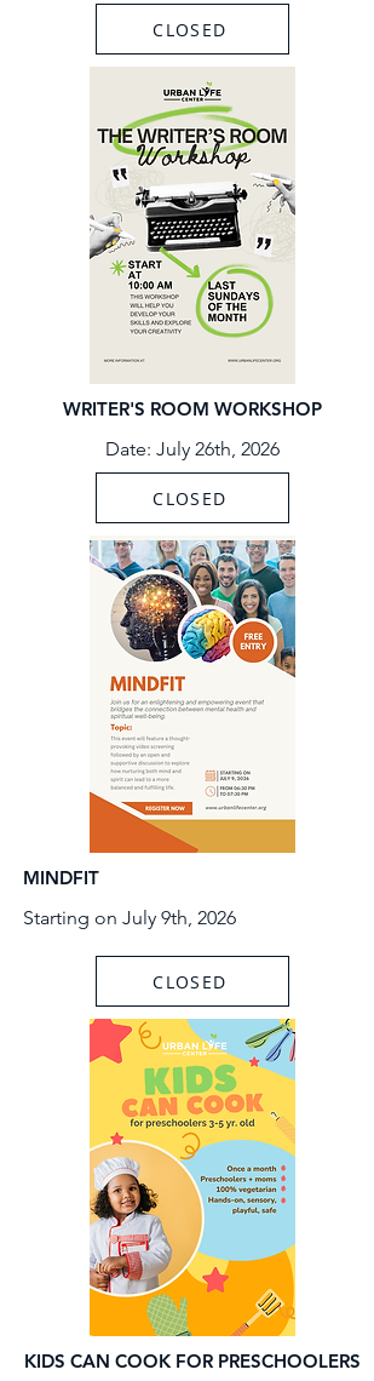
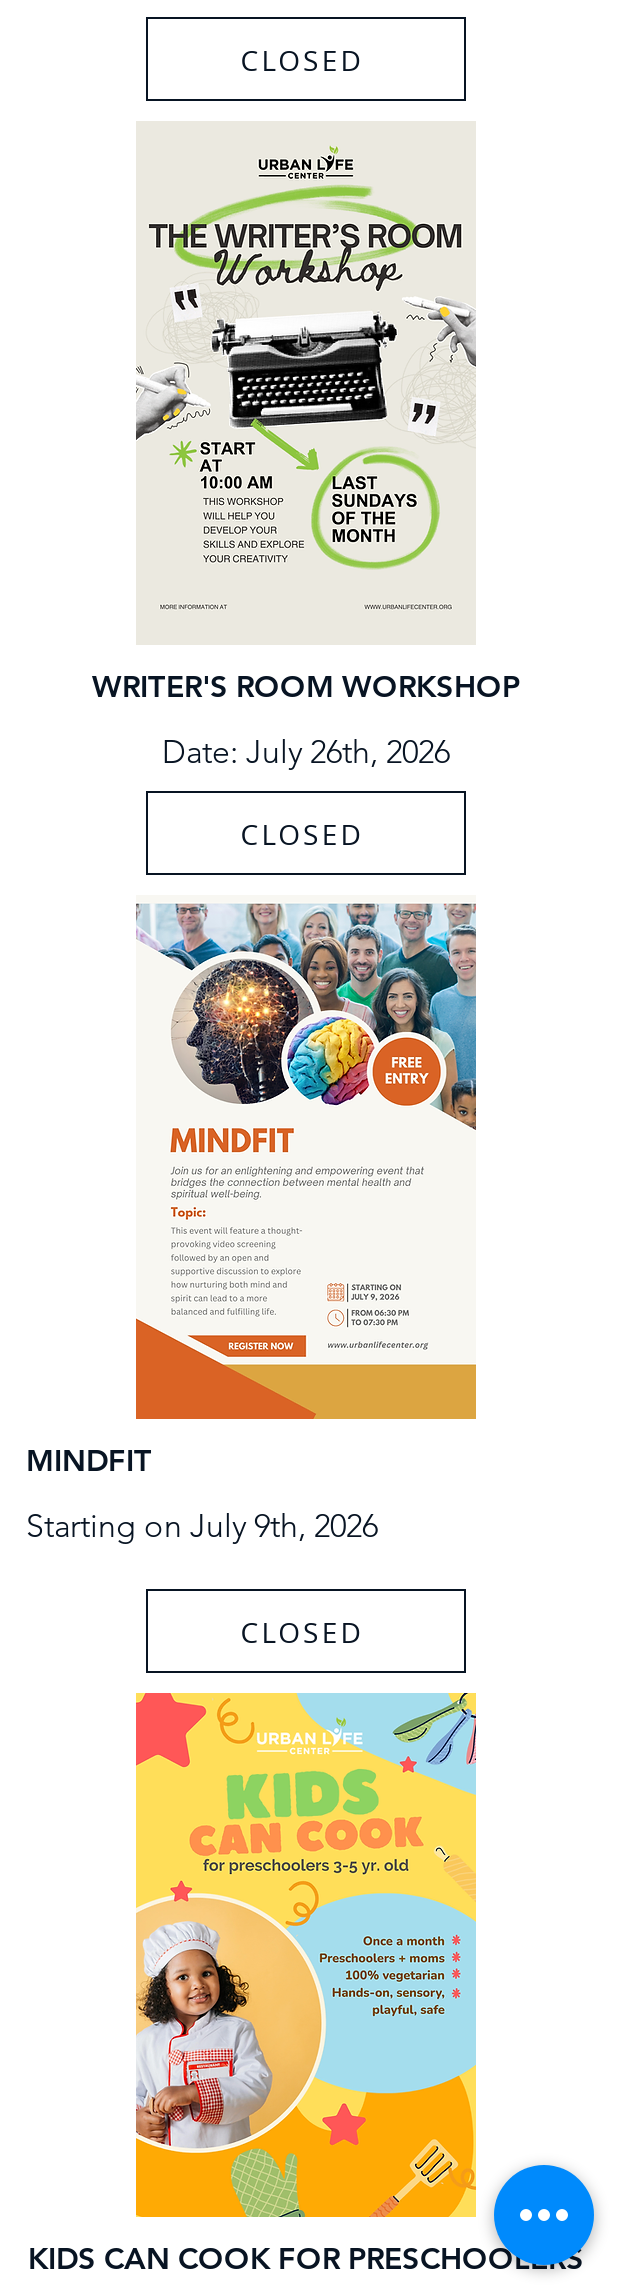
none -> [490,2163,598,2239] [image]

